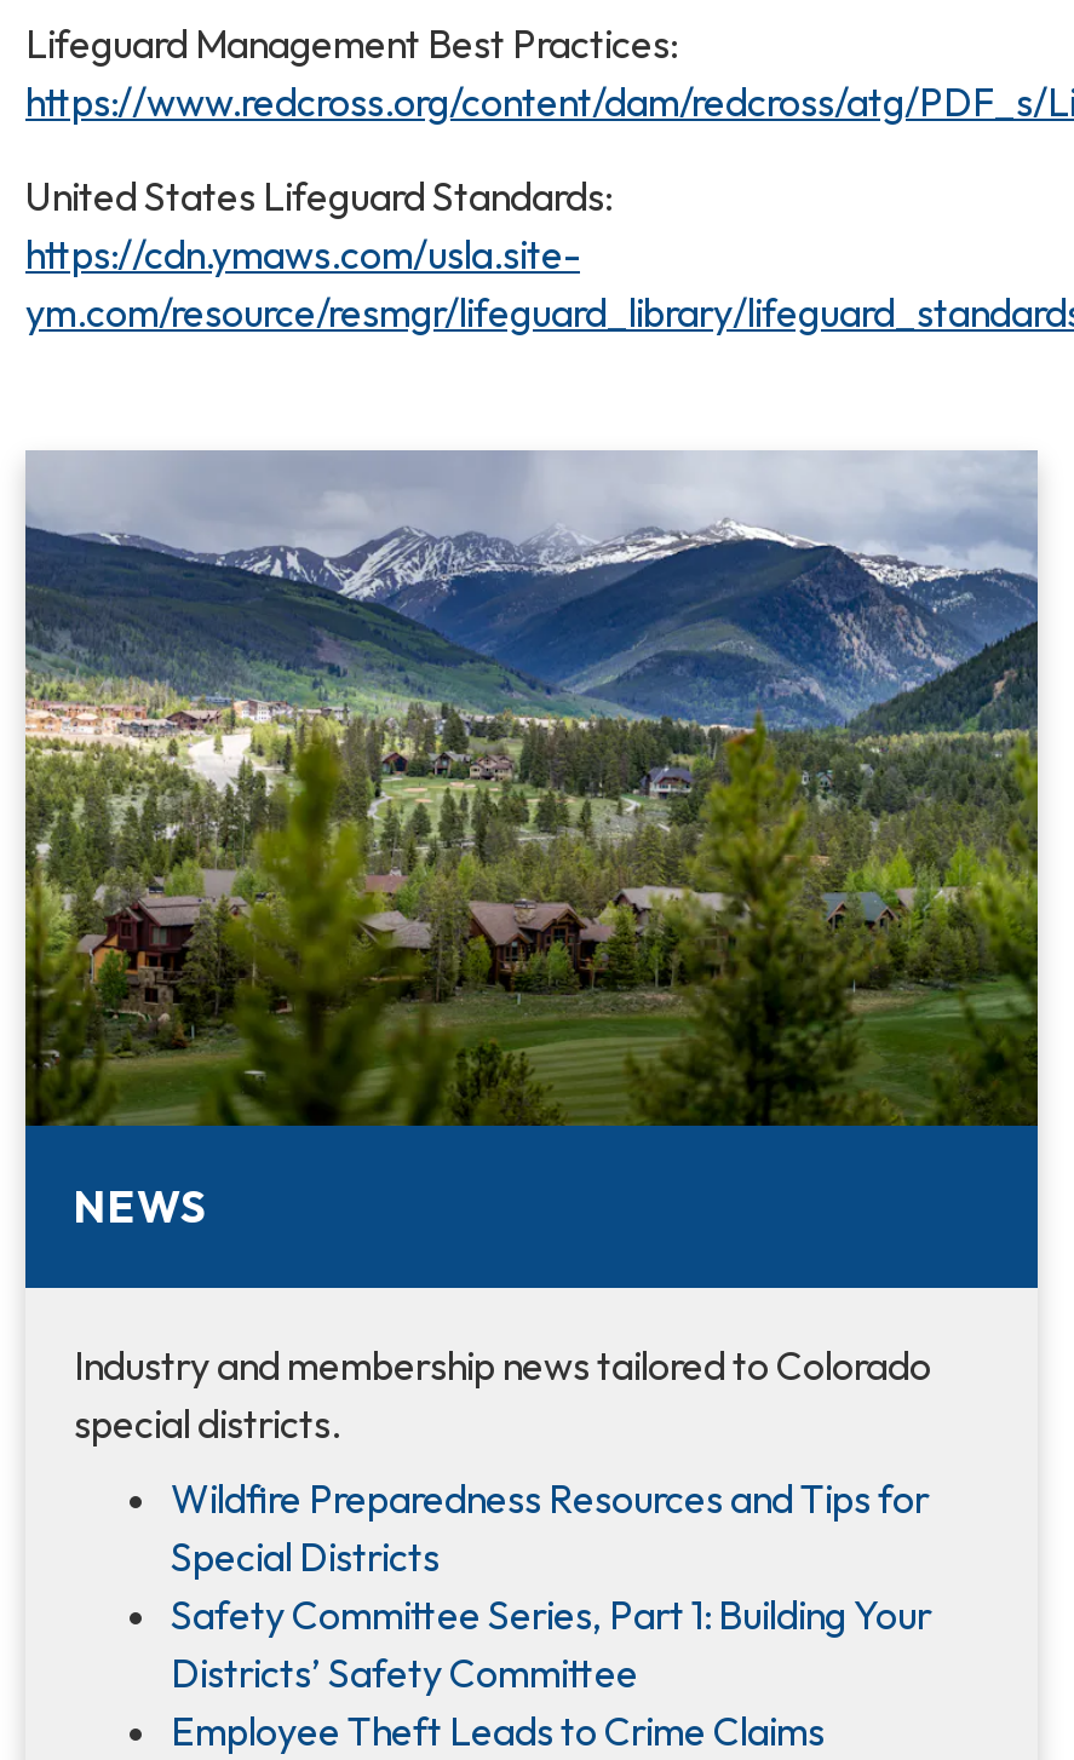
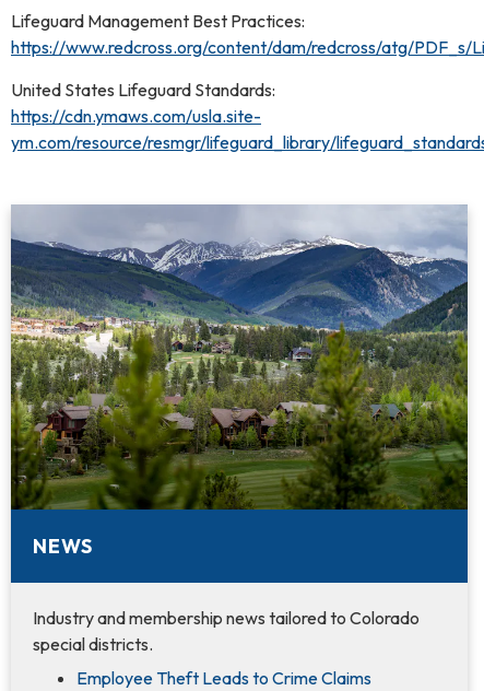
[171,1475,931,1697] Wildfire Preparedness Resources and Tips for | Special Districts | Safety Committee Series, Part 1: Building Your | Districts’ Safety Committee -> none

